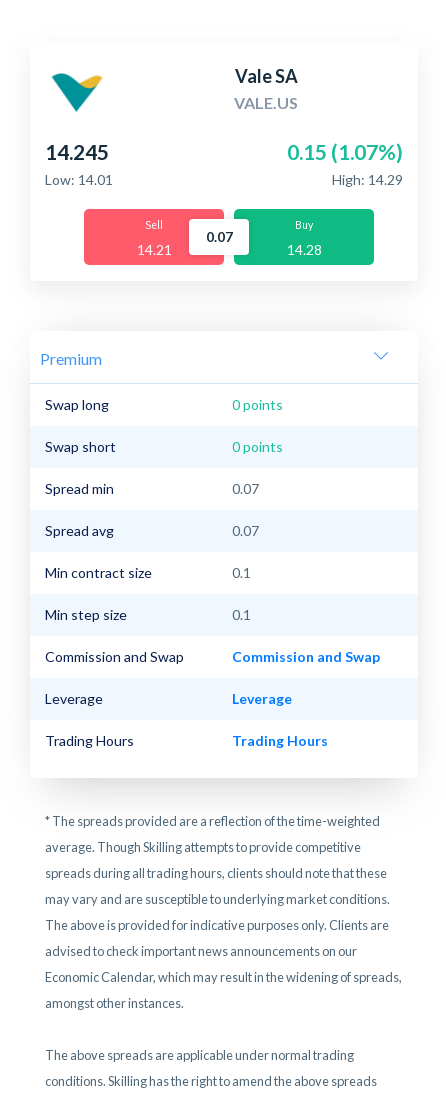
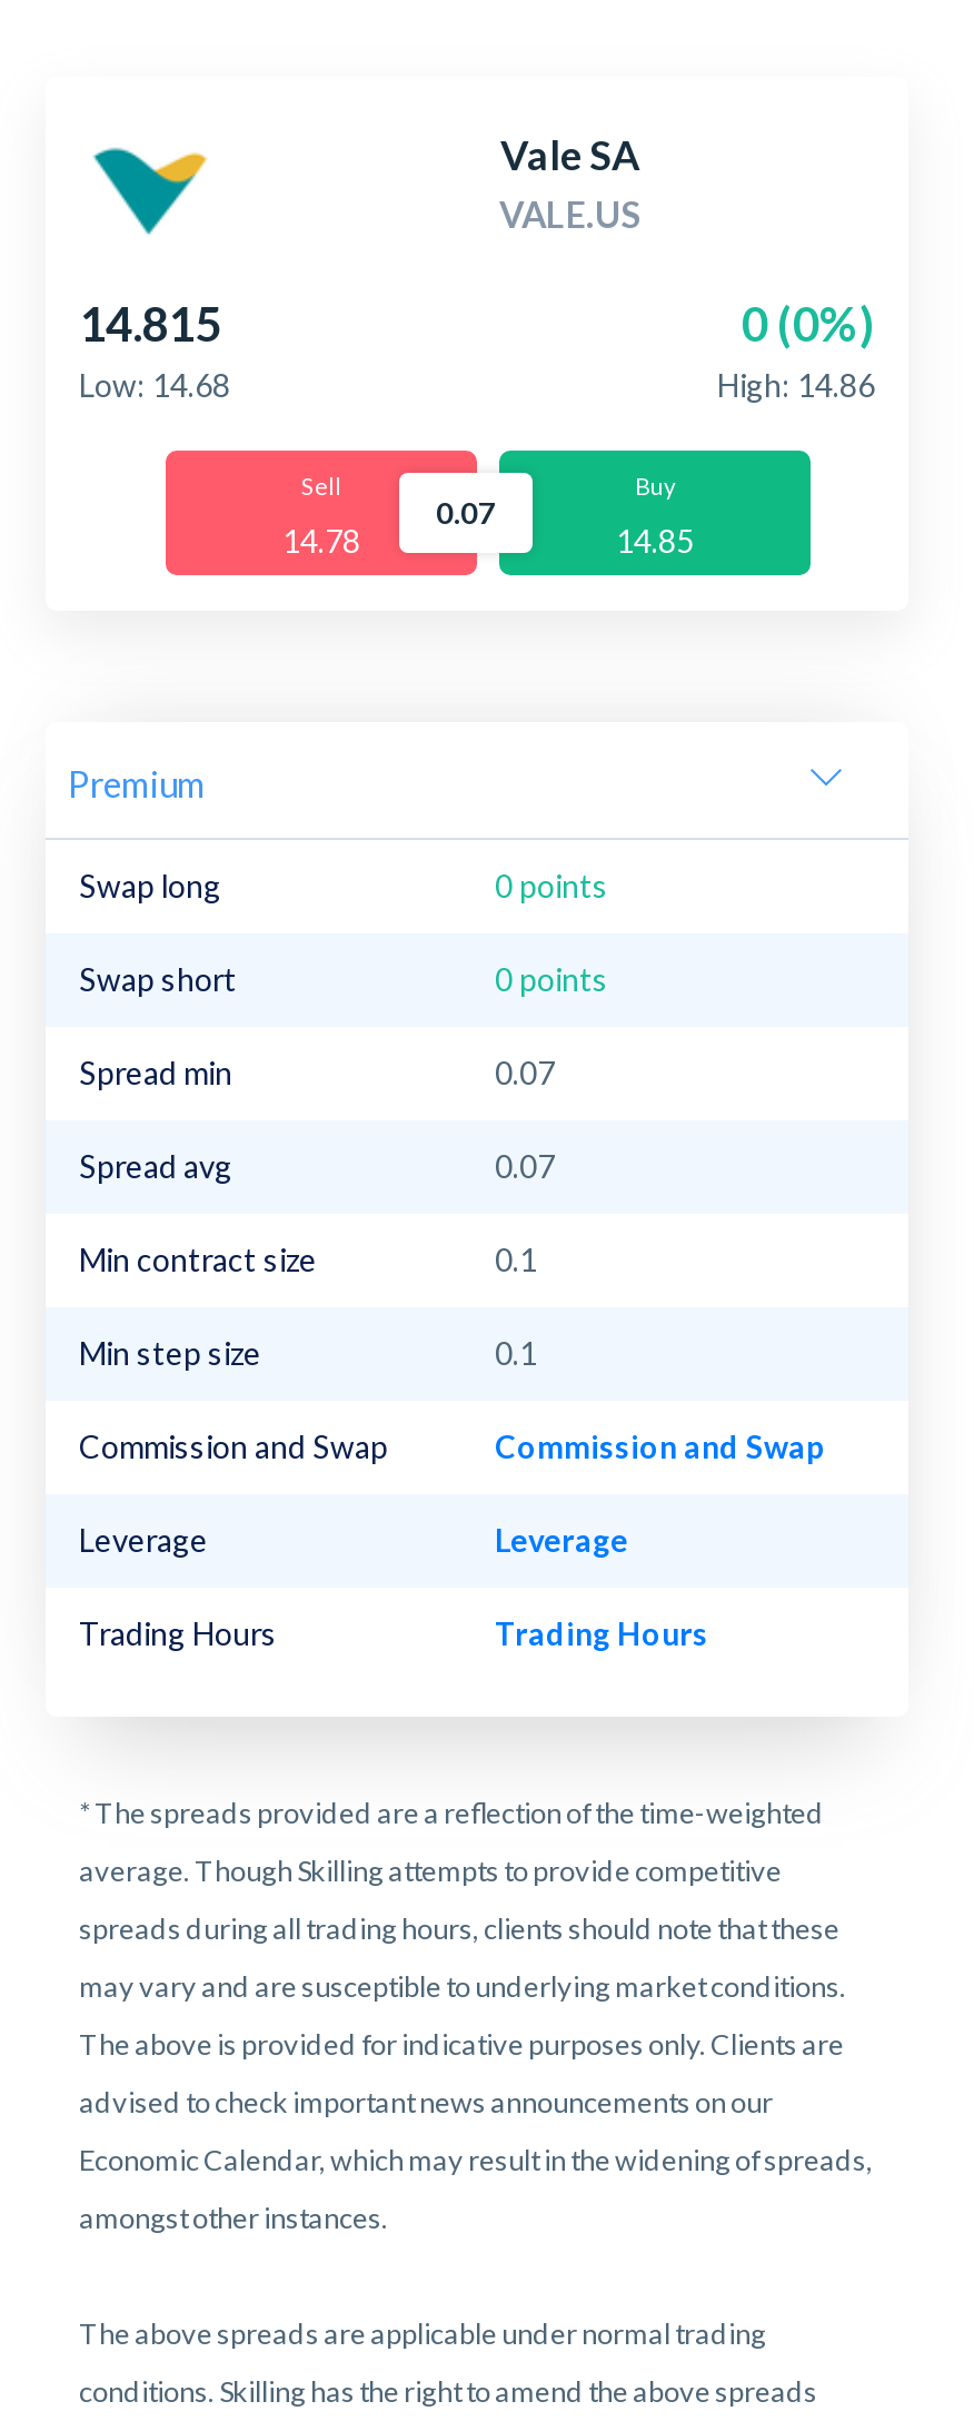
[45,139,109,164] 14.245 -> [79,295,221,350] 14.815
[287,139,403,164] 0.15 (1.07%) -> [742,295,875,350] 0 (0%)
[45,171,113,188] Low: 14.01 -> [79,366,230,404] Low: 14.68
[332,171,403,188] High: 14.29 -> [717,366,875,404] High: 14.86
[136,241,171,258] 14.21 -> [282,522,360,560] 14.78
[286,241,321,258] 14.28 -> [616,522,694,560] 14.85

